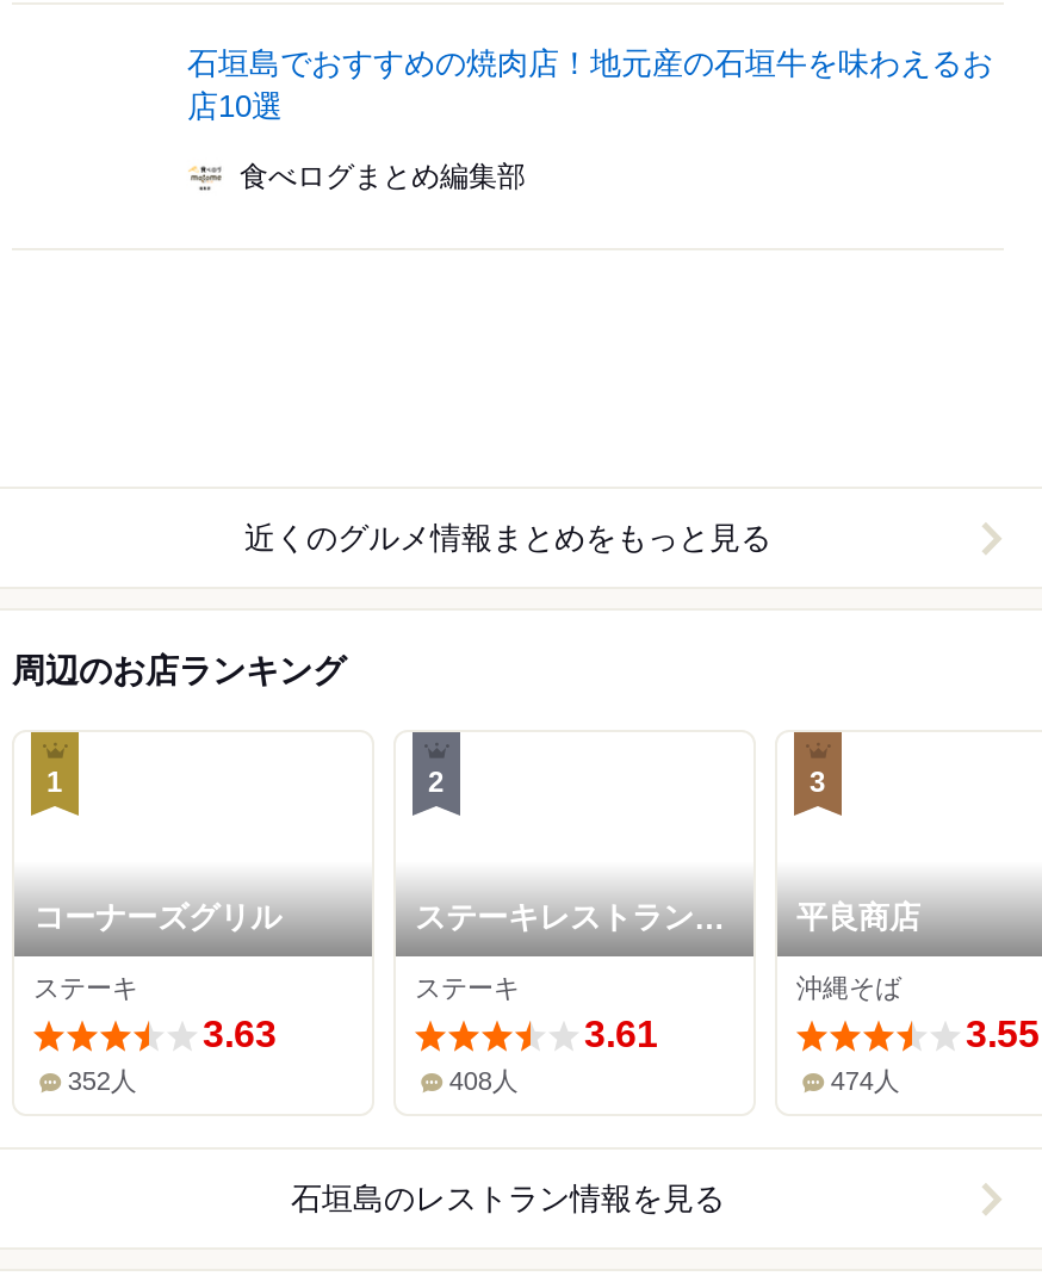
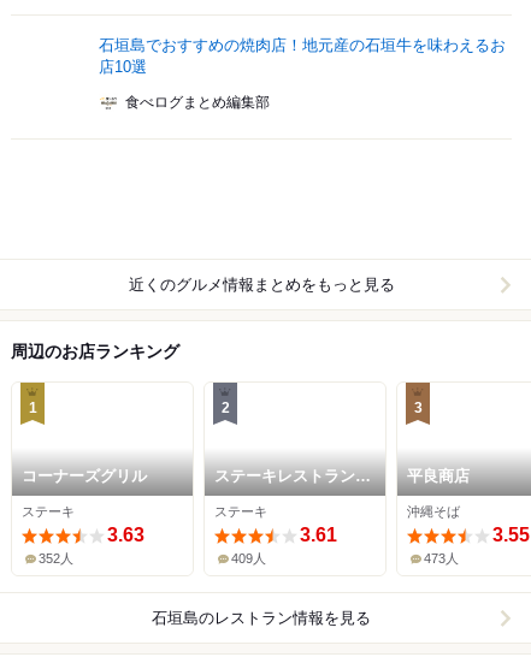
[449,1067,518,1095] 408人 -> [232,551,267,566] 409人
[831,1067,900,1095] 474人 -> [424,551,459,566] 473人

